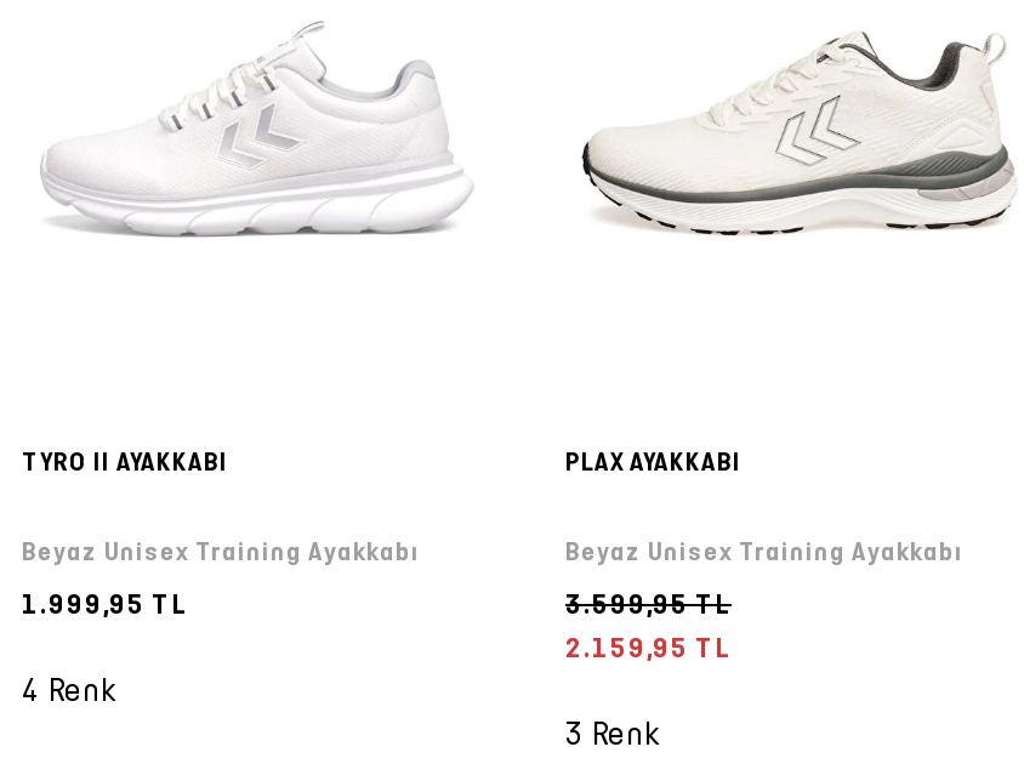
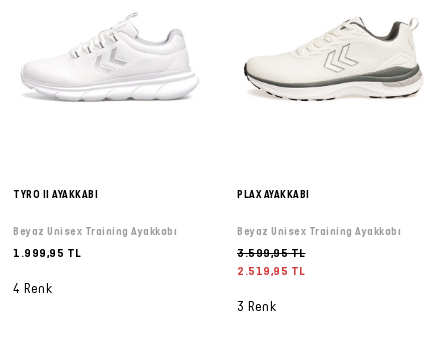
[565,631,732,663] 2.159,95 TL -> [237,264,305,277] 2.519,95 TL

